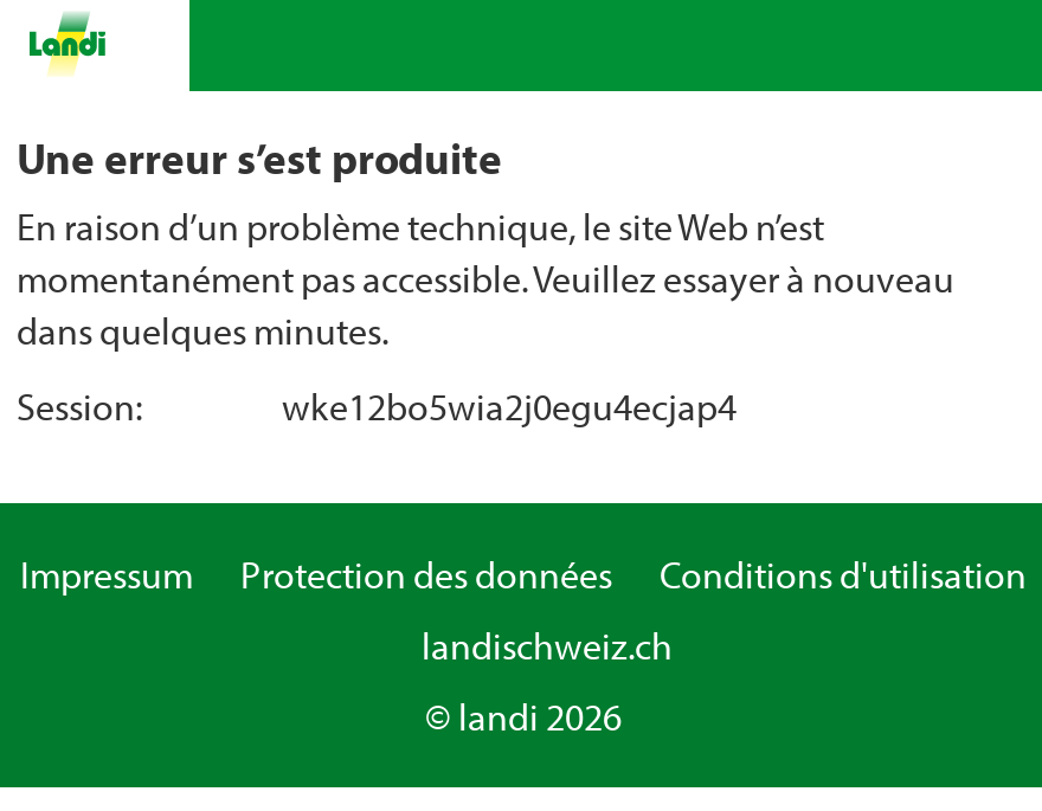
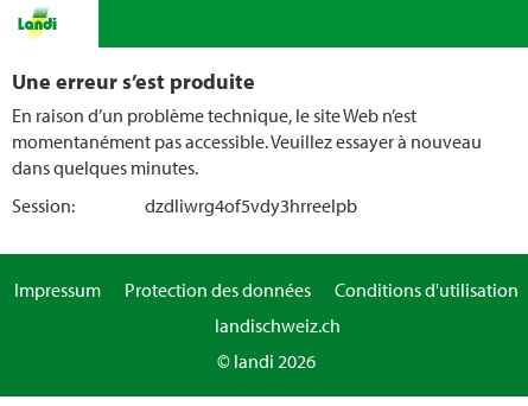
[282,382,737,430] wke12bo5wia2j0egu4ecjap4 -> [145,194,357,217] dzdliwrg4of5vdy3hrreelpb

